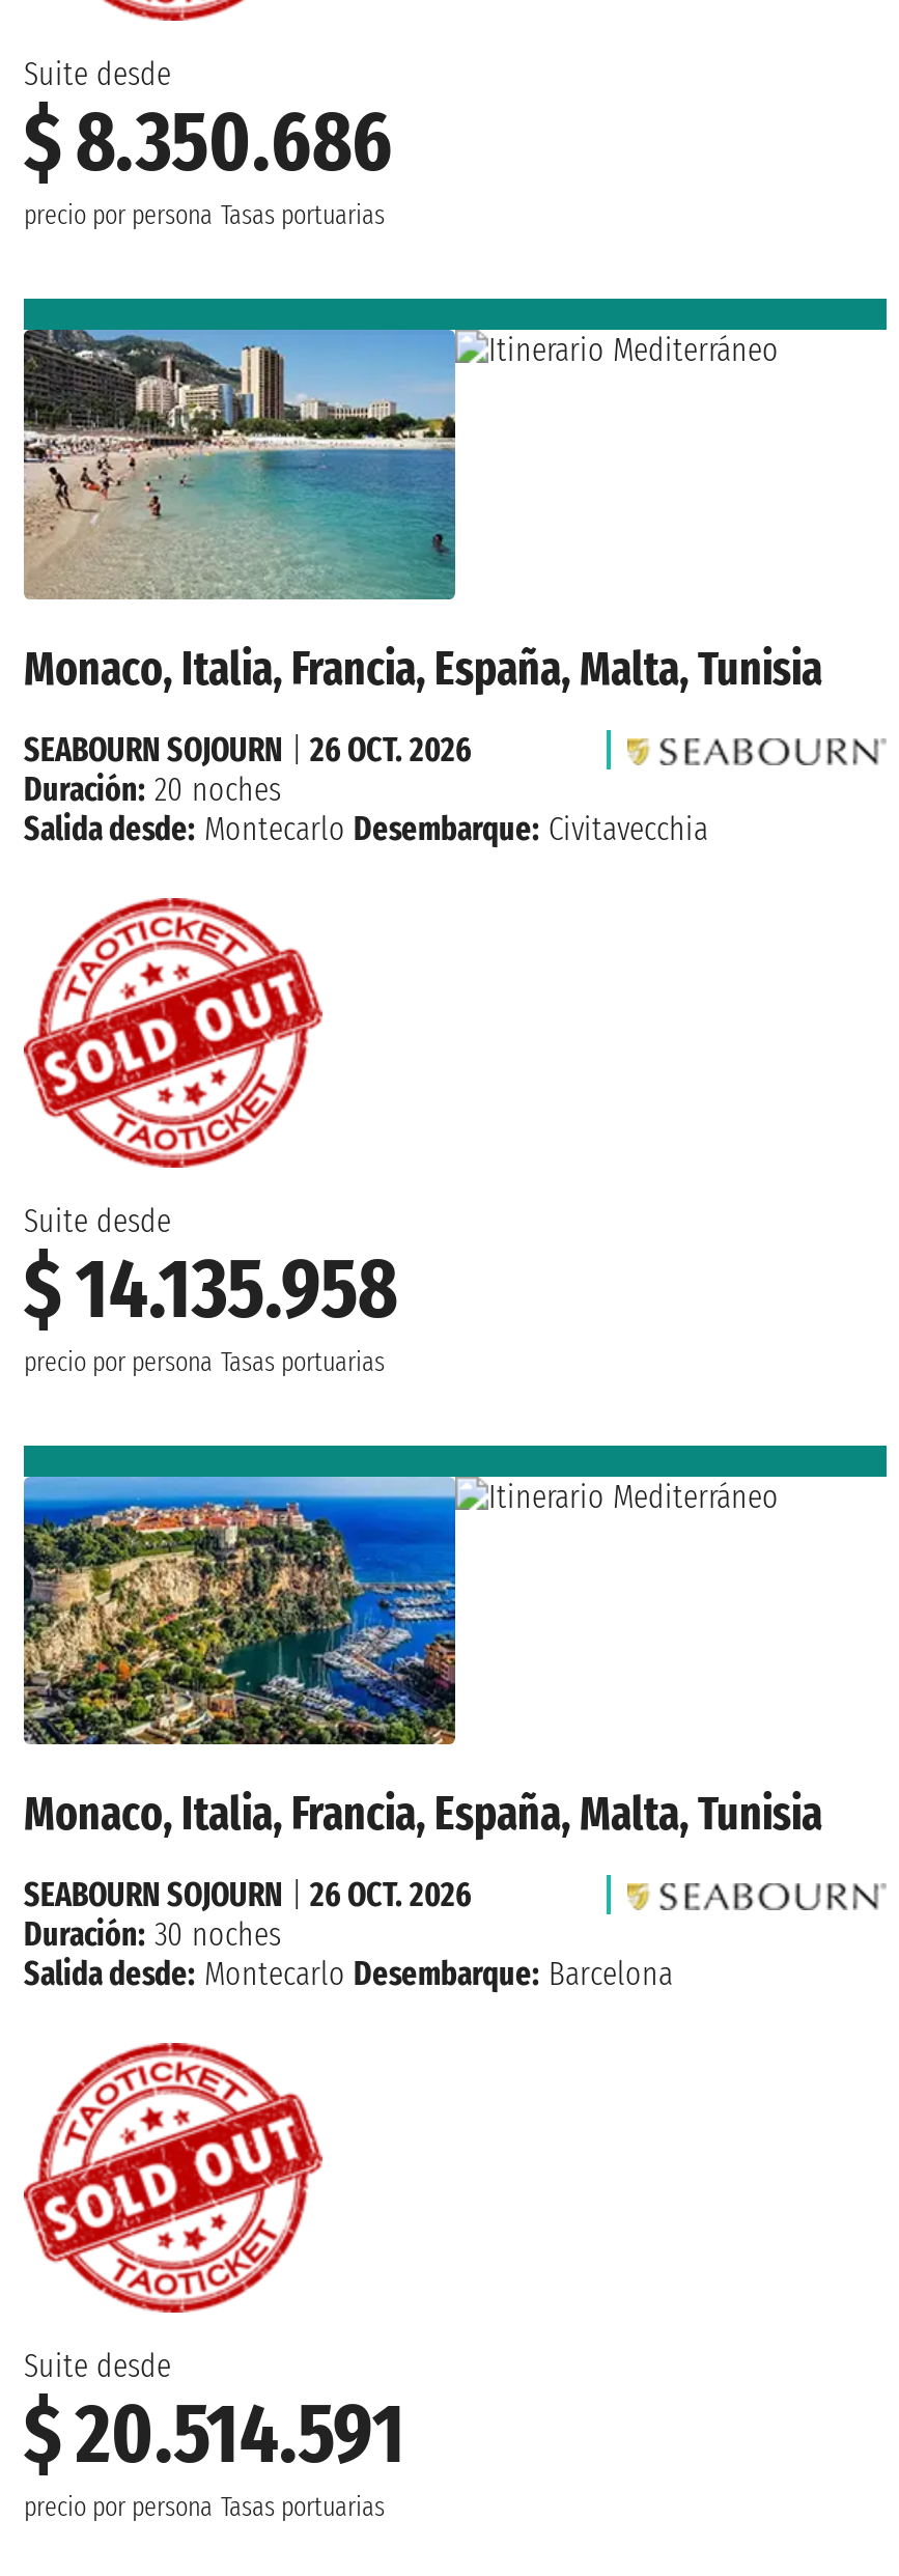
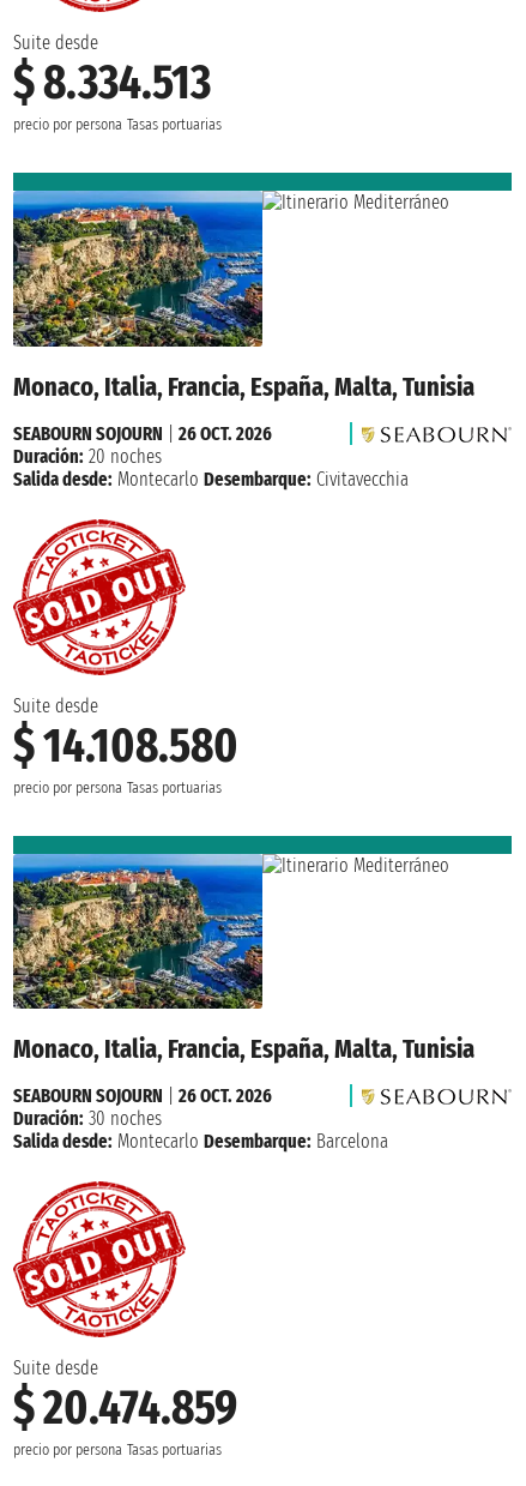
[24,93,393,193] $ 8.350.686 -> [13,54,211,112] $ 8.334.513
[22,330,457,601] [image] -> [12,189,264,348] [image]
[24,1239,397,1339] $ 14.135.958 -> [13,717,238,774] $ 14.108.580
[24,2385,405,2485] $ 20.514.591 -> [13,1379,237,1437] $ 20.474.859

